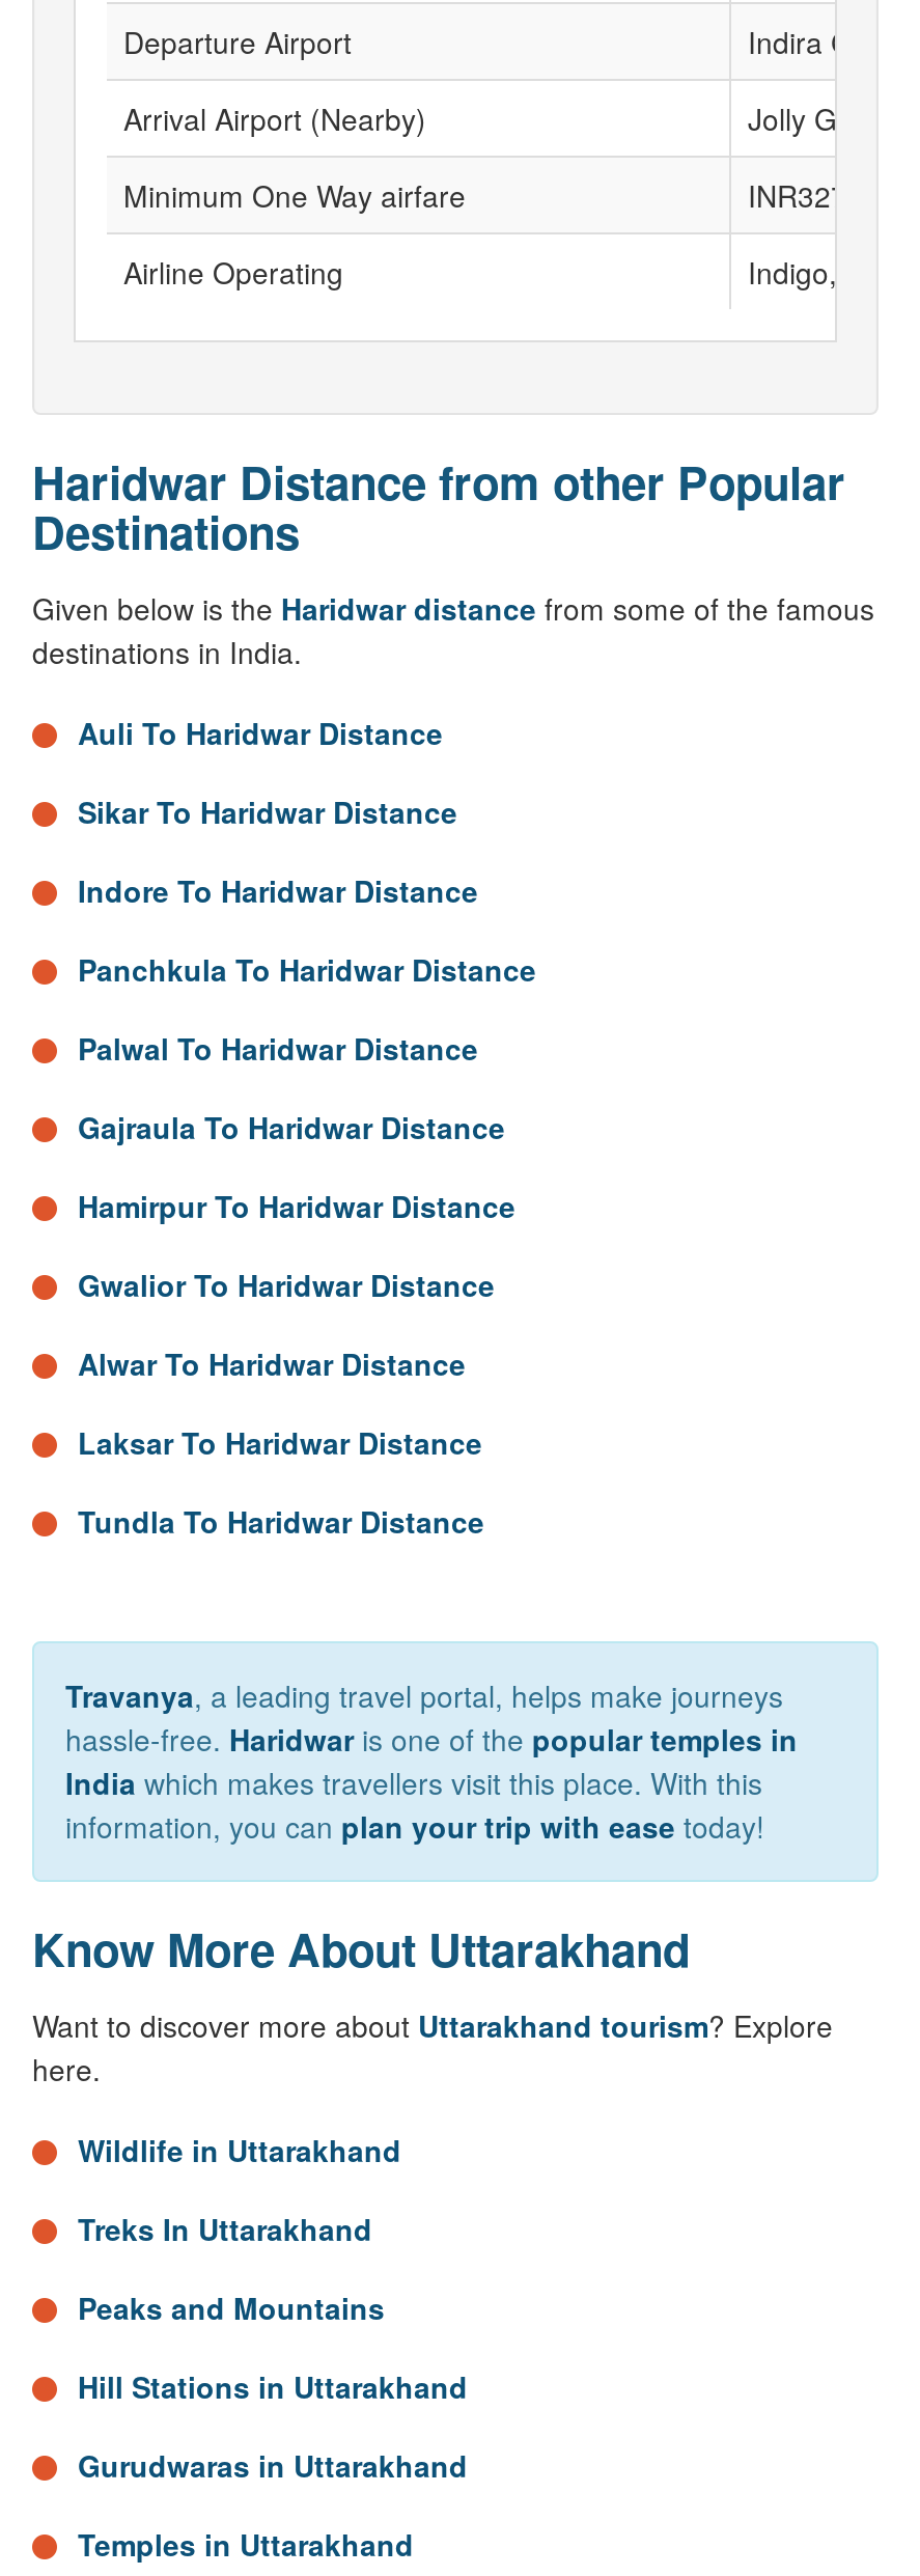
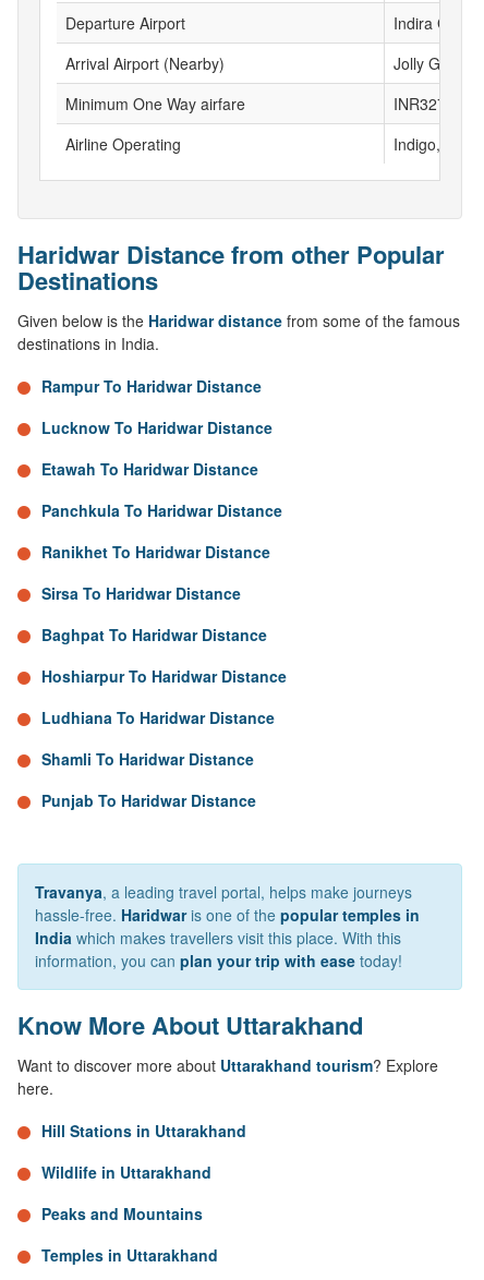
[78,712,443,753] Auli To Haridwar Distance -> [41,375,262,397] Rampur To Haridwar Distance
[78,791,457,832] Sikar To Haridwar Distance -> [41,416,273,438] Lucknow To Haridwar Distance
[78,869,478,911] Indore To Haridwar Distance -> [41,458,258,480] Etawah To Haridwar Distance
[78,1027,478,1069] Palwal To Haridwar Distance -> [41,541,270,563] Ranikhet To Haridwar Distance
[78,1106,505,1147] Gajraula To Haridwar Distance -> [41,582,241,604] Sirsa To Haridwar Distance
[78,1185,515,1226] Hamirpur To Haridwar Distance -> [41,624,267,645] Baghpat To Haridwar Distance
[78,1264,495,1305] Gwalior To Haridwar Distance -> [41,665,287,687] Hoshiarpur To Haridwar Distance
[78,1342,466,1384] Alwar To Haridwar Distance -> [41,707,275,728] Ludhiana To Haridwar Distance
[78,1421,482,1463] Laksar To Haridwar Distance -> [41,748,254,770] Shamli To Haridwar Distance
[78,1500,484,1542] Tundla To Haridwar Distance -> [41,789,256,811] Punjab To Haridwar Distance
moved [78,2129,401,2328] -> [41,1161,211,1224]: Wildlife in Uttarakhand | Peaks and Mountains
[78,2208,372,2249] Treks In Uttarakhand -> none
moved [78,2365,468,2407] -> [41,1120,246,1142]: Hill Stations in Uttarakhand
[78,2444,468,2486] Gurudwaras in Uttarakhand -> none

